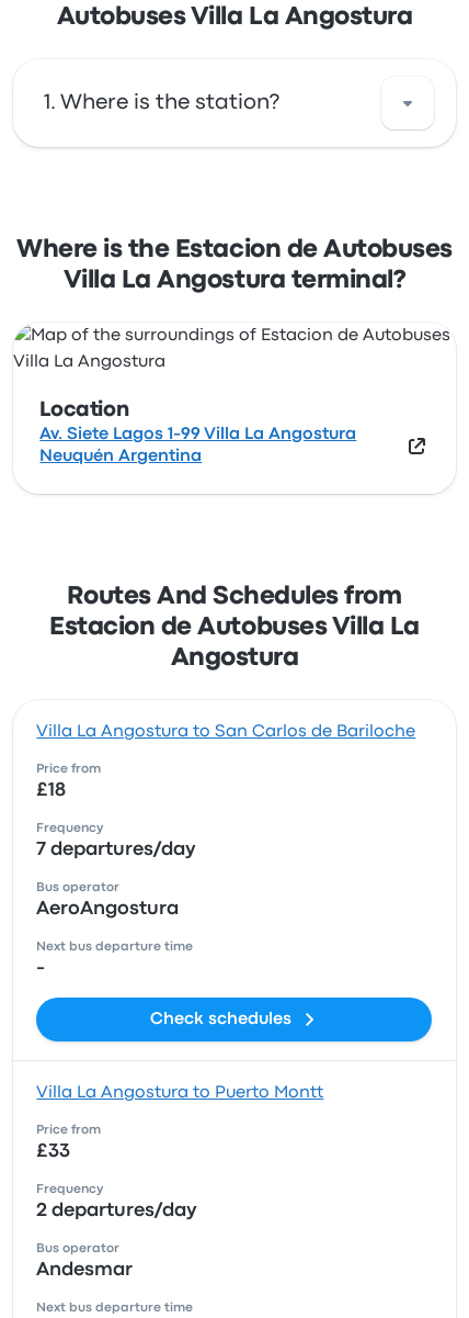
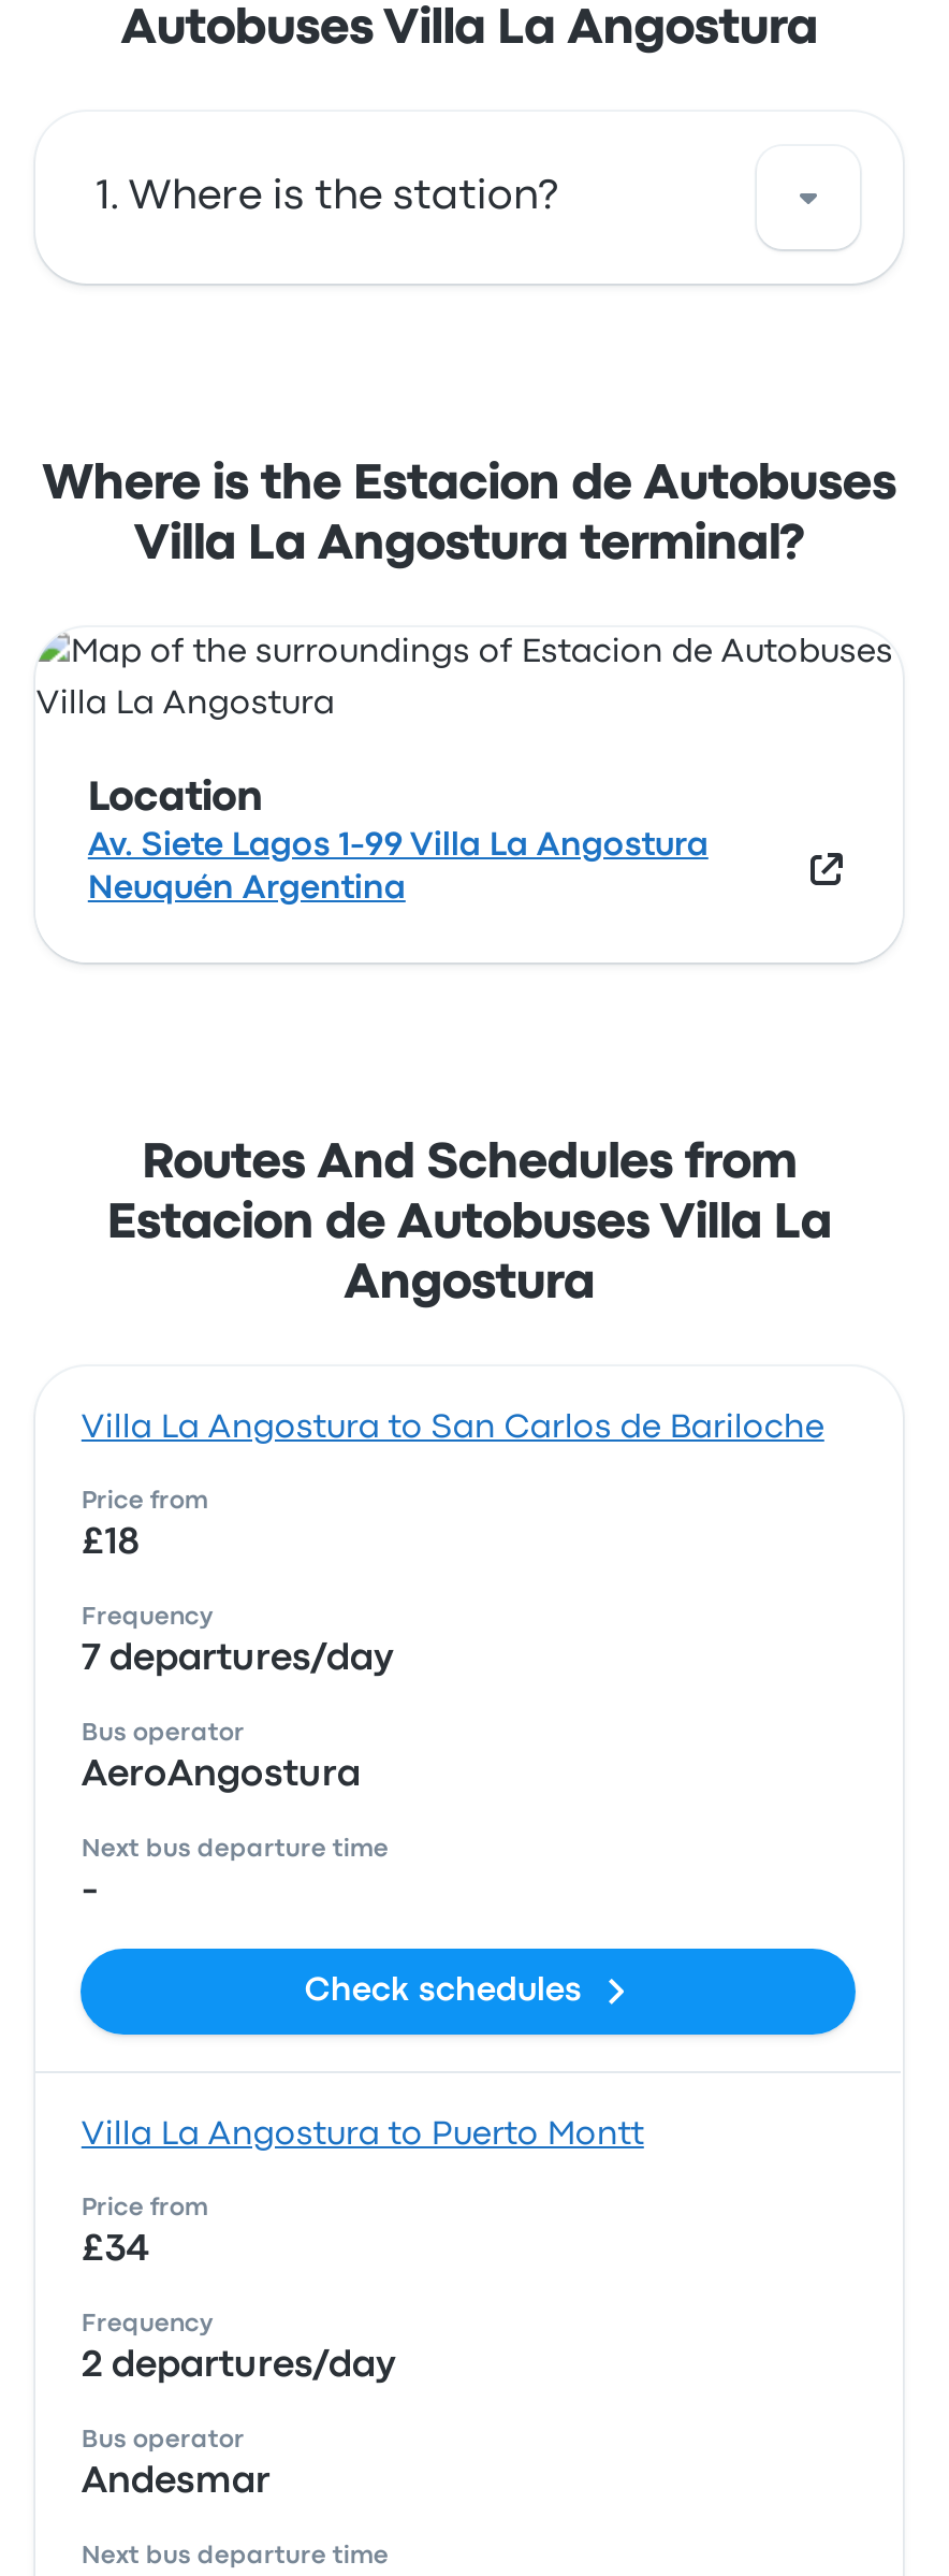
[37,1144,71,1160] £33 -> [81,2234,150,2267] £34

